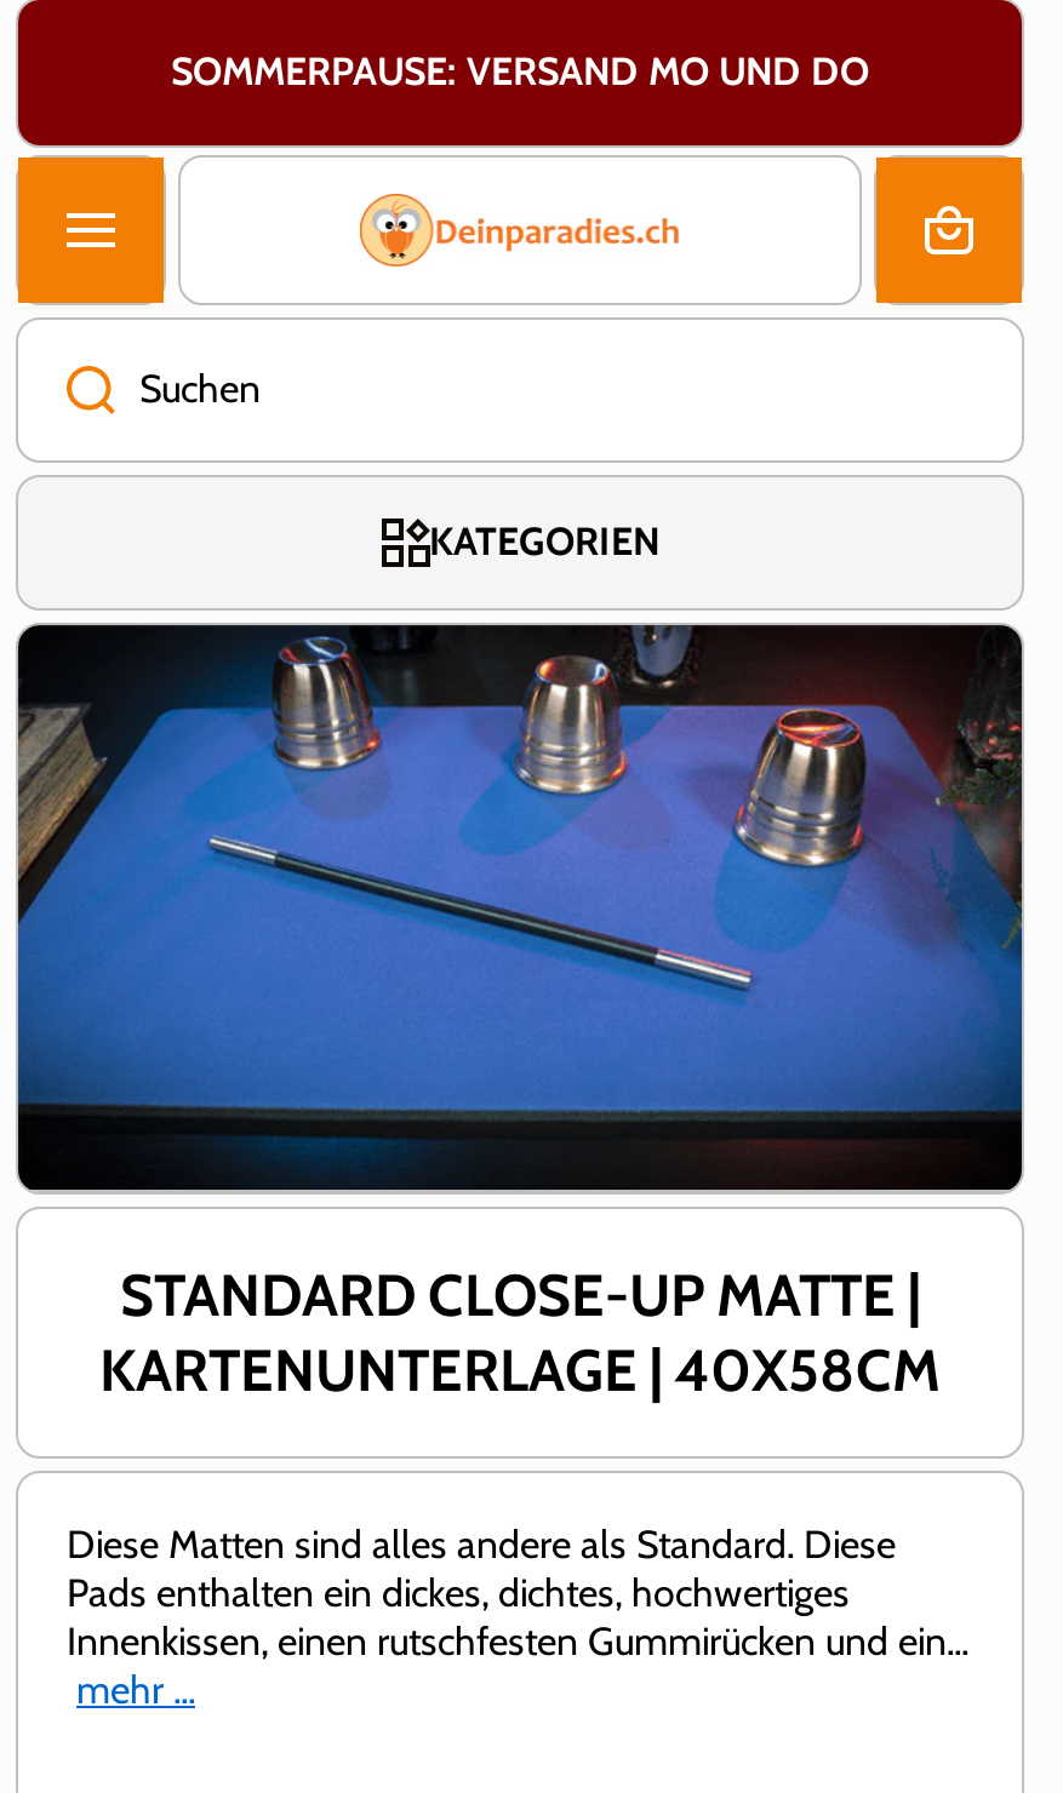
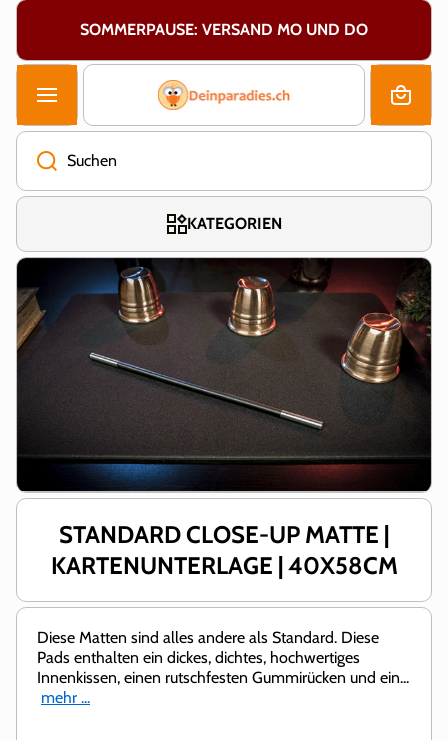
[16,625,1024,1144] [image] -> [16,259,432,473] [image]

